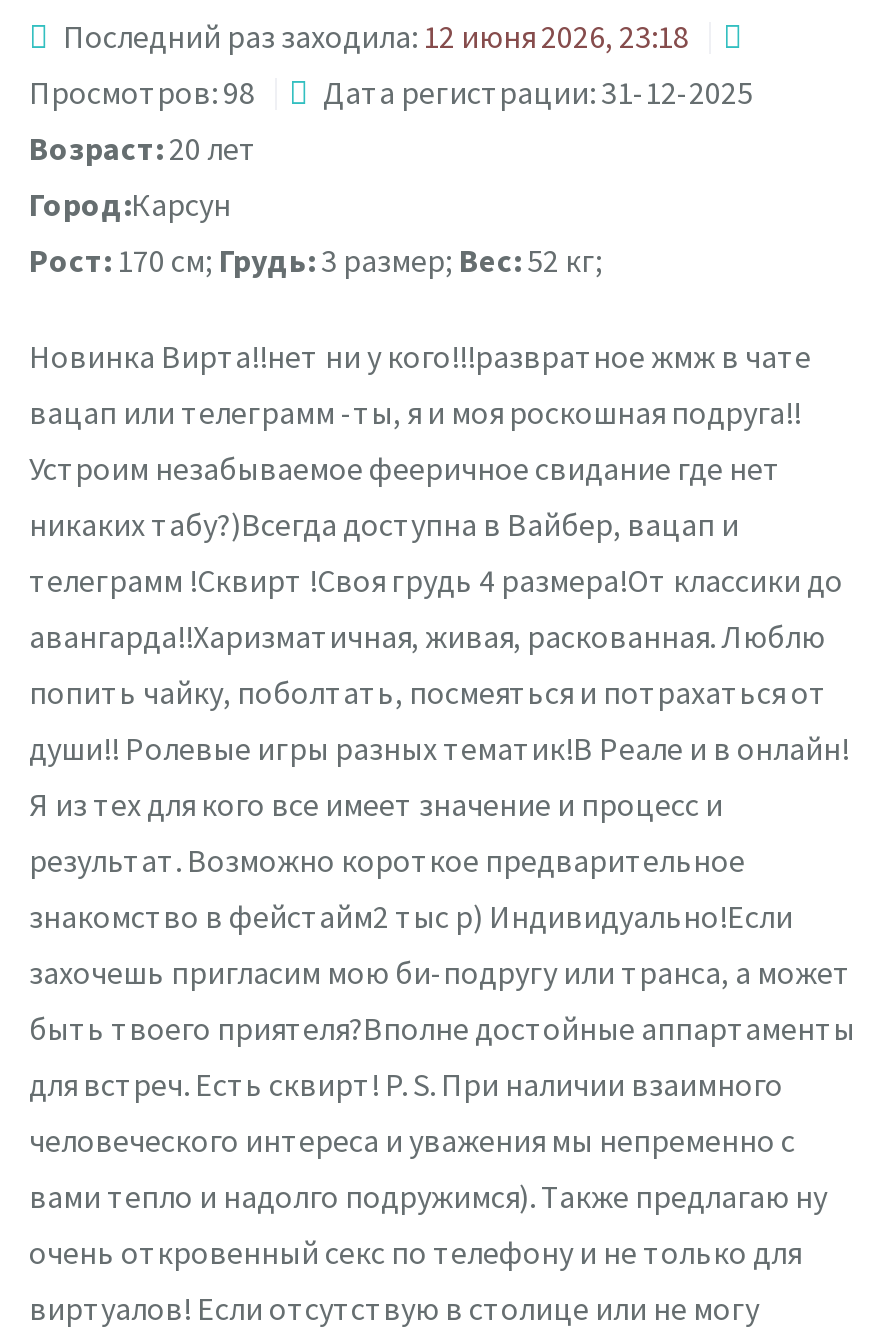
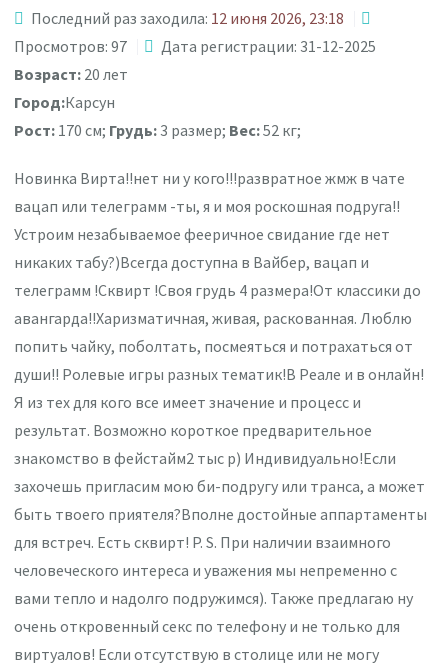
[29,72,753,112] Просмотров: 98 Дата регистрации: 31-12-2025 -> [14,36,376,56] Просмотров: 97 Дата регистрации: 31-12-2025

